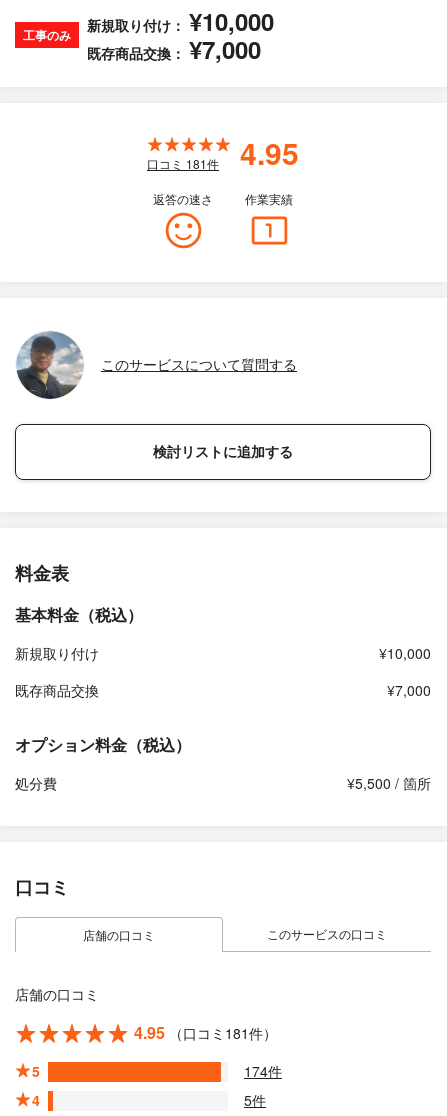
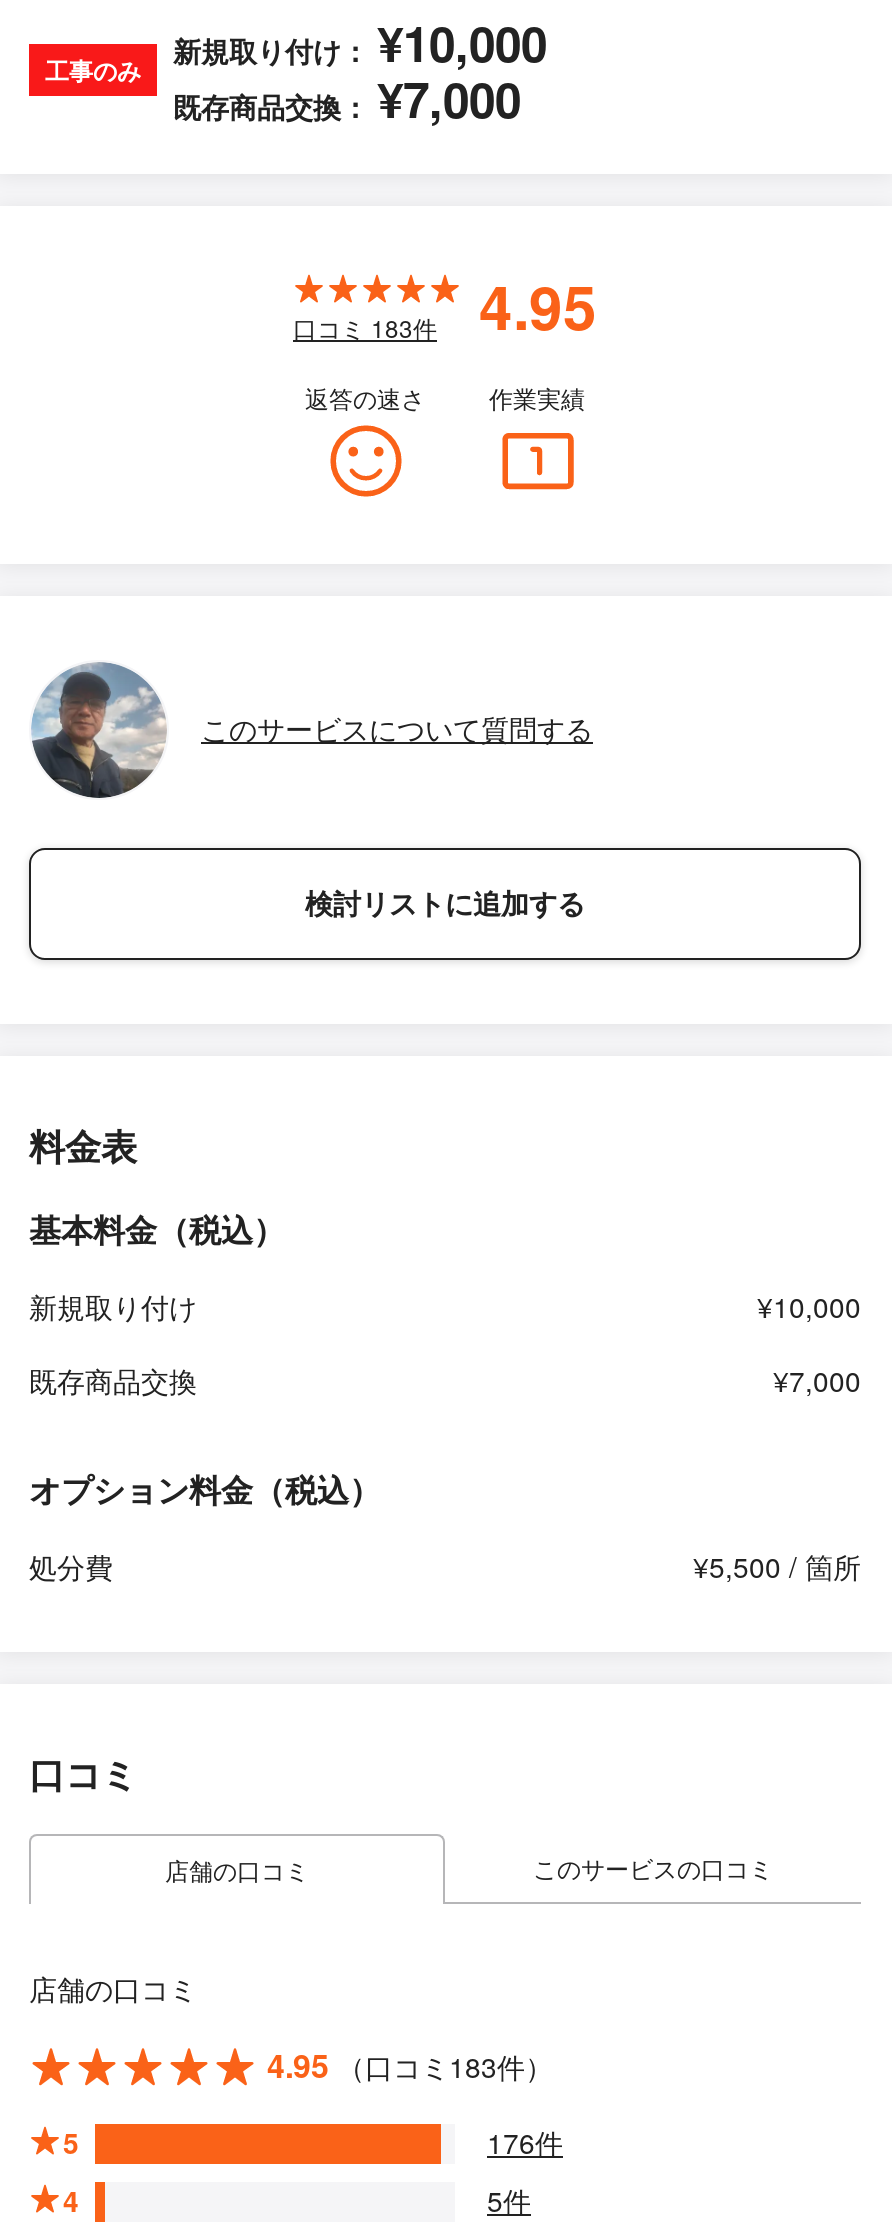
[147,131,299,174] 口コミ181件 4.95 -> [293,262,597,348] 口コミ183件 4.95
[134,1021,277,1044] 4.95 （口コミ181件） -> [267,2042,553,2088] 4.95 （口コミ183件）
[244,1061,282,1081] 174件 -> [487,2122,563,2162] 176件

